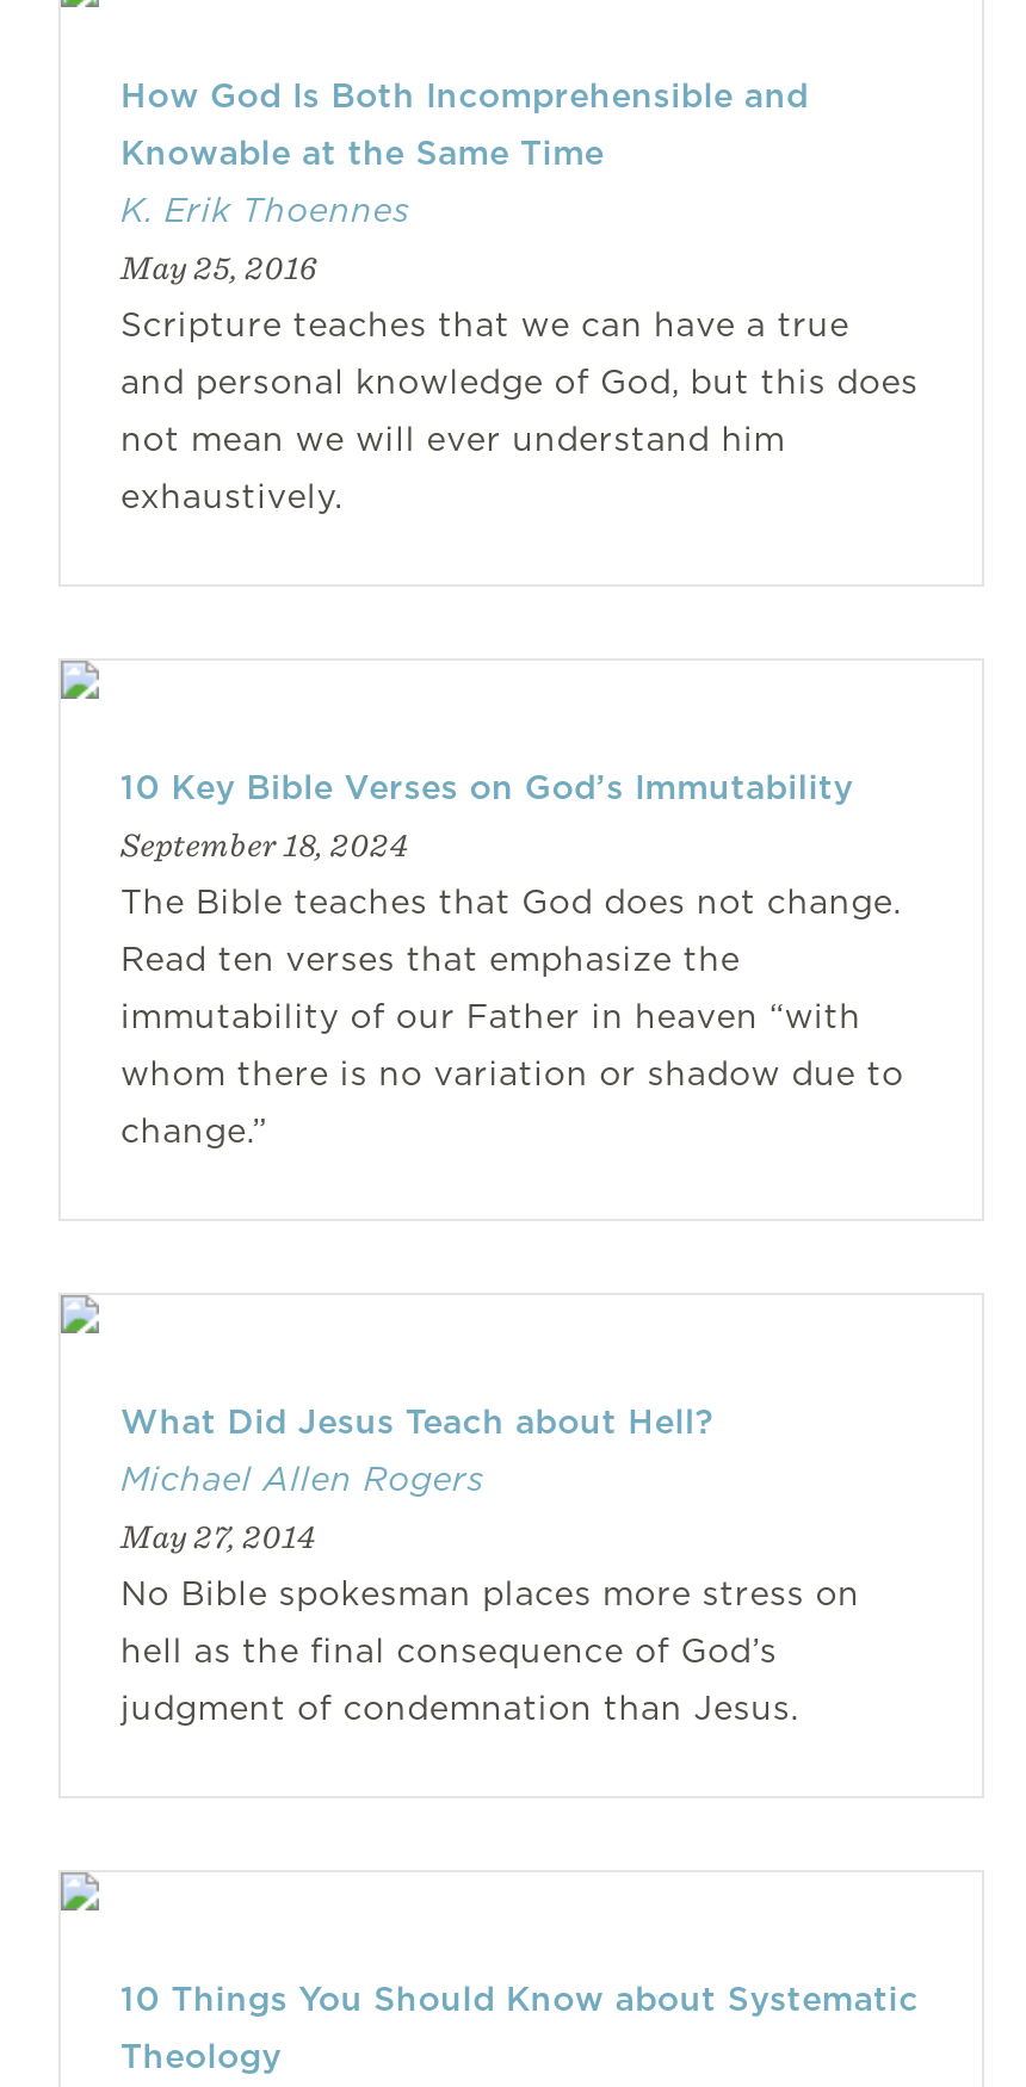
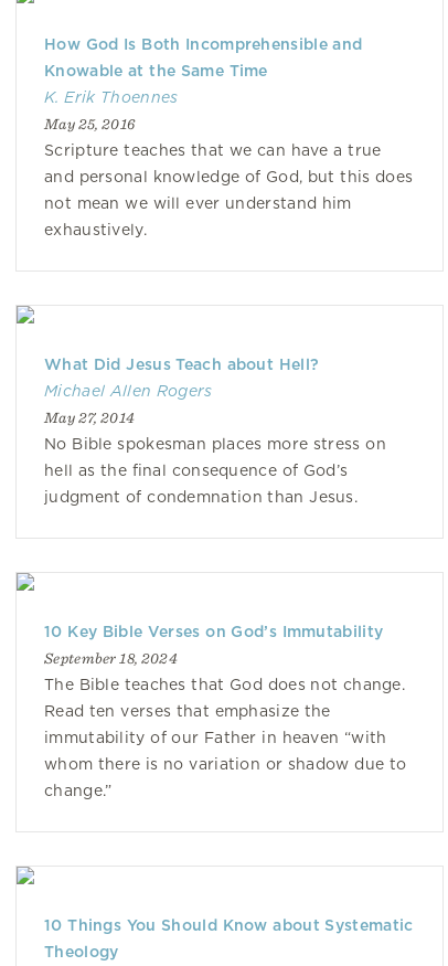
moved [120,768,904,1150] -> [44,623,406,799]: 10 Key Bible Verses on God’s Immutability | September 18, 2024 | The Bible teaches that God does not change. | Read ten verses that emphasize the | immutability of our Father in heaven “with | whom there is no variation or shadow due to | change.”
moved [120,1402,860,1727] -> [44,355,386,506]: What Did Jesus Teach about Hell? | Michael Allen Rogers | May 27, 2014 | No Bible spokesman places more stress on | hell as the final consequence of God’s | judgment of condemnation than Jesus.

